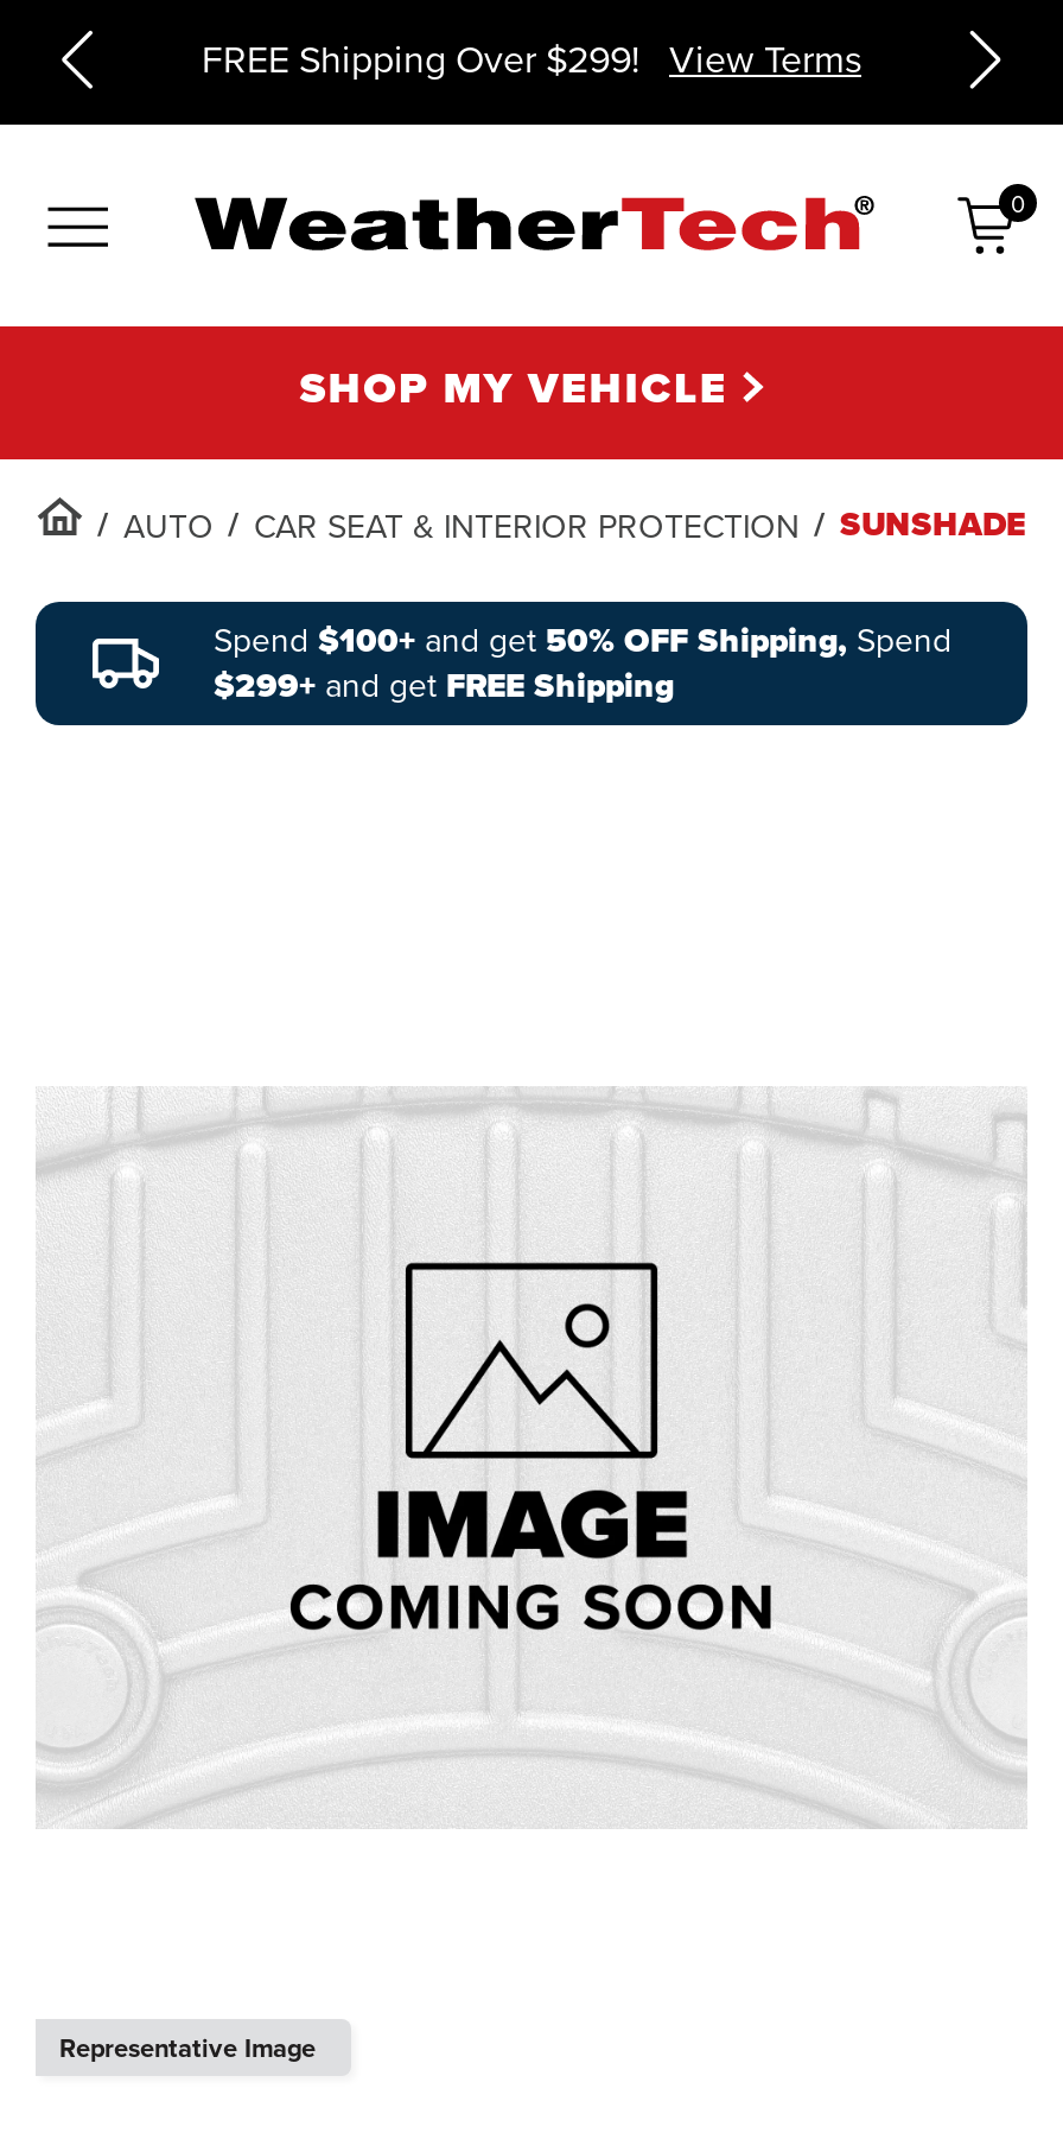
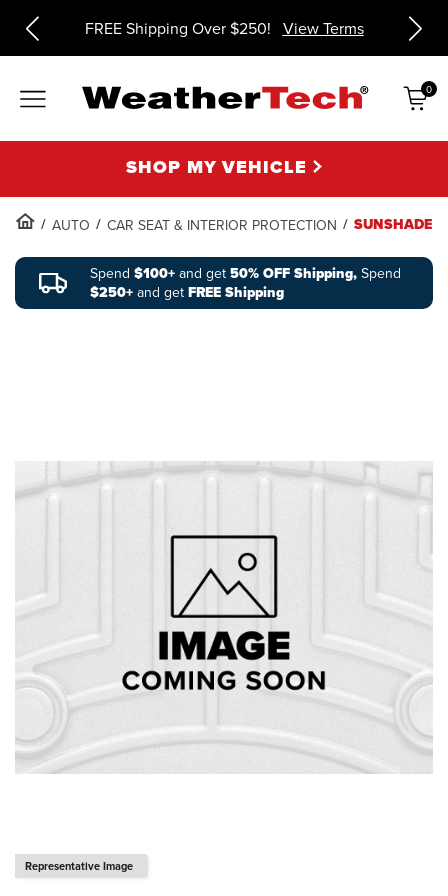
[202,32,861,84] FREE Shipping Over $299! View Terms -> [84,17,363,39] FREE Shipping Over $250! View Terms
[214,661,674,711] $299+ and get FREE Shipping -> [90,282,284,303] $250+ and get FREE Shipping

